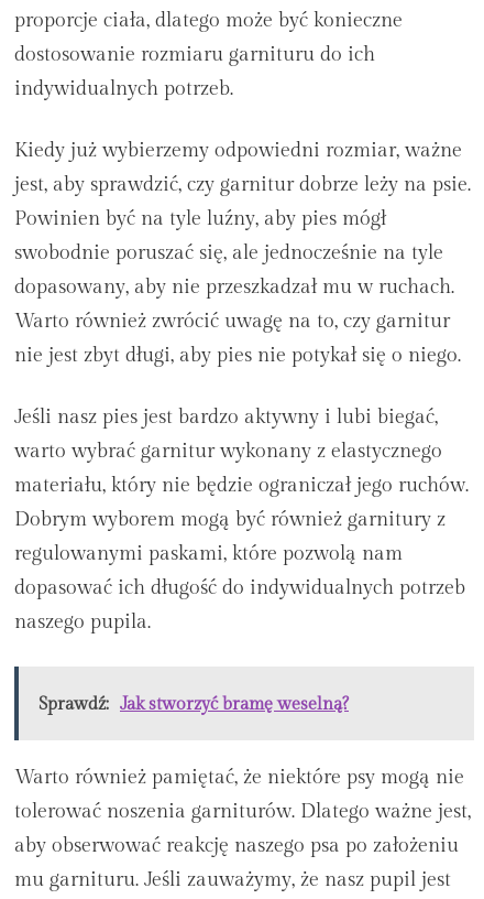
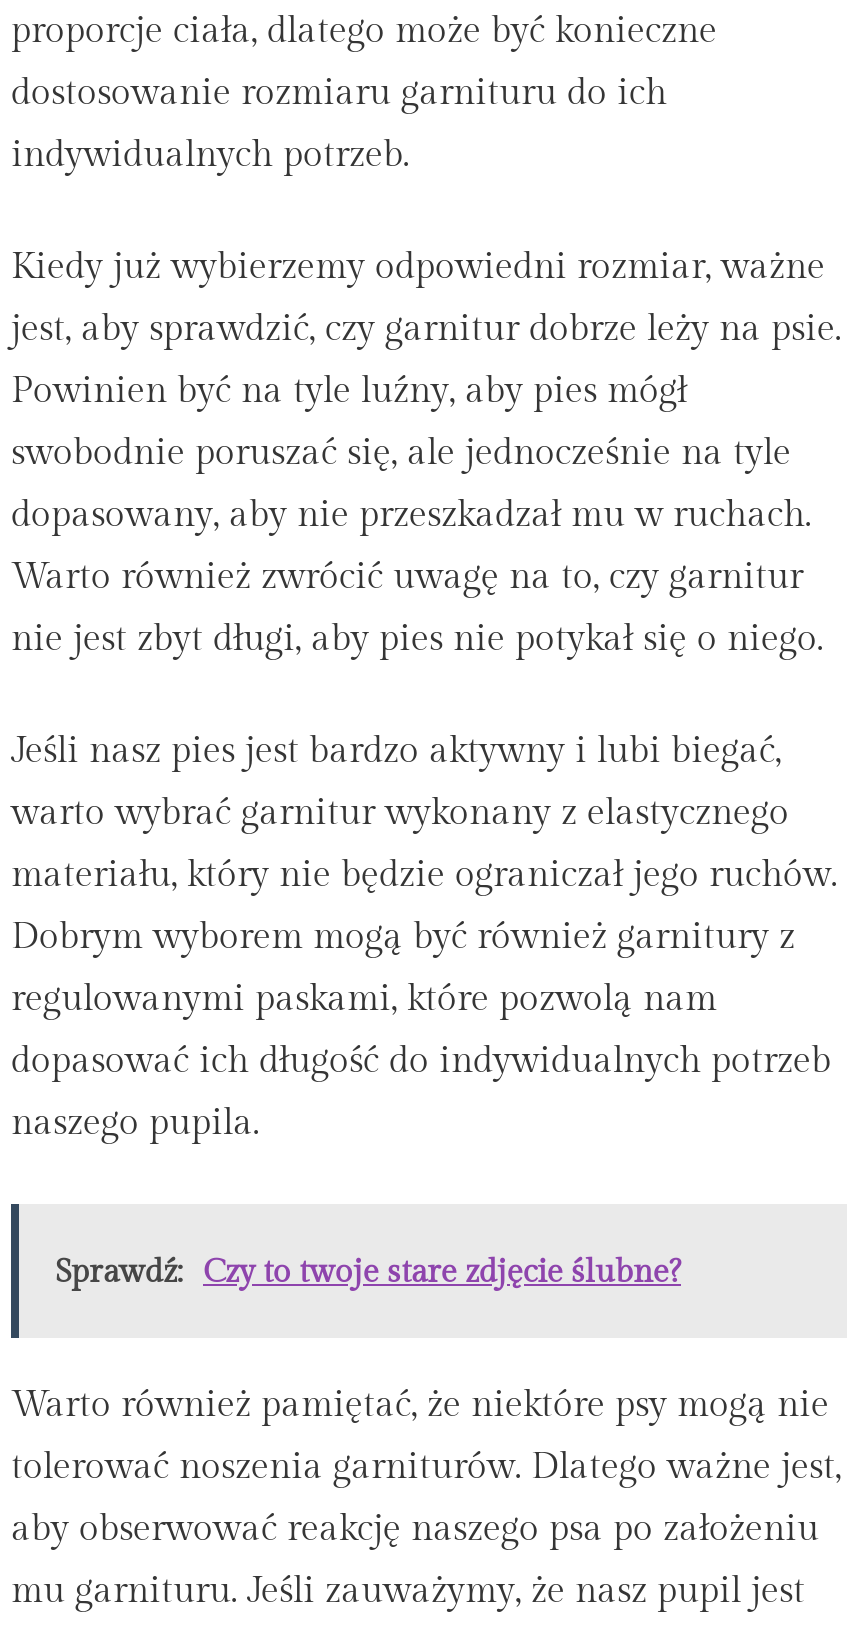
[38,694,349,715] Sprawdź: Jak stworzyć bramę weselną? -> [55,1254,681,1292] Sprawdź: Czy to twoje stare zdjęcie ślubne?

